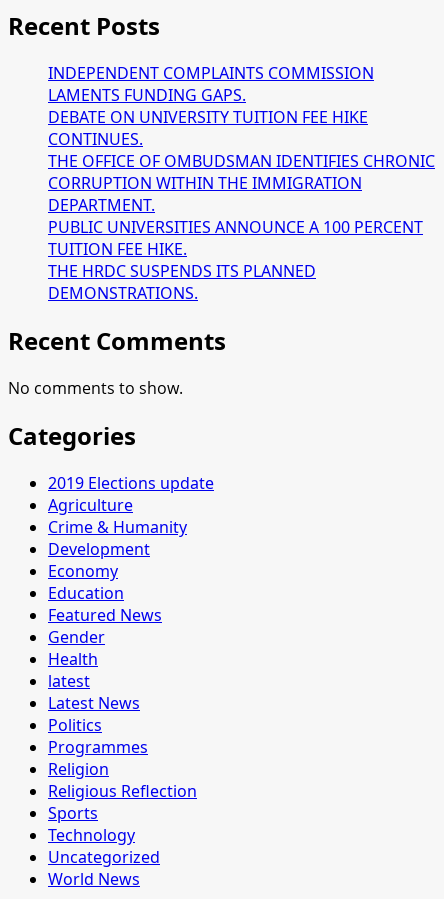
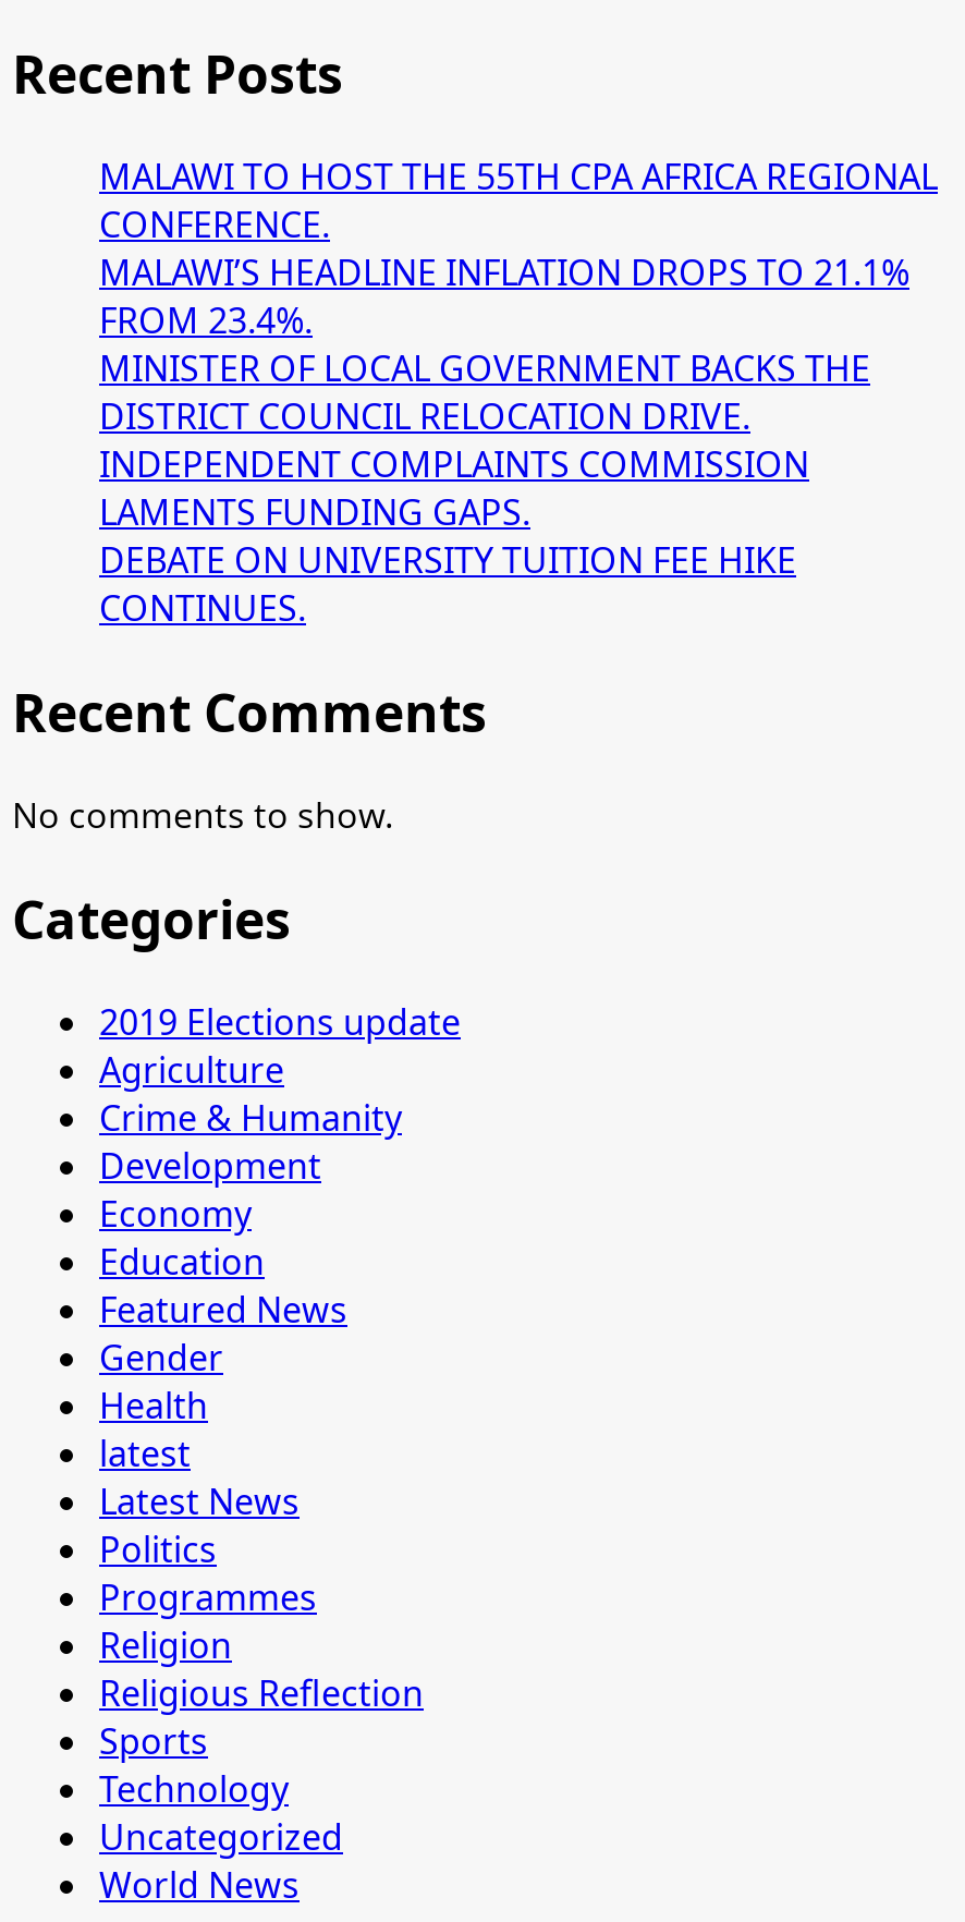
none -> [99,153,938,441] MALAWI TO HOST THE 55TH CPA AFRICA REGIONAL | CONFERENCE. | MALAWI’S HEADLINE INFLATION DROPS TO 21.1% | FROM 23.4%. | MINISTER OF LOCAL GOVERNMENT BACKS THE | DISTRICT COUNCIL RELOCATION DRIVE.
moved [48,62,374,150] -> [99,441,809,632]: INDEPENDENT COMPLAINTS COMMISSION | LAMENTS FUNDING GAPS. | DEBATE ON UNIVERSITY TUITION FEE HIKE | CONTINUES.
[48,150,435,304] THE OFFICE OF OMBUDSMAN IDENTIFIES CHRONIC | CORRUPTION WITHIN THE IMMIGRATION | DEPARTMENT. | PUBLIC UNIVERSITIES ANNOUNCE A 100 PERCENT | TUITION FEE HIKE. | THE HRDC SUSPENDS ITS PLANNED | DEMONSTRATIONS. -> none

